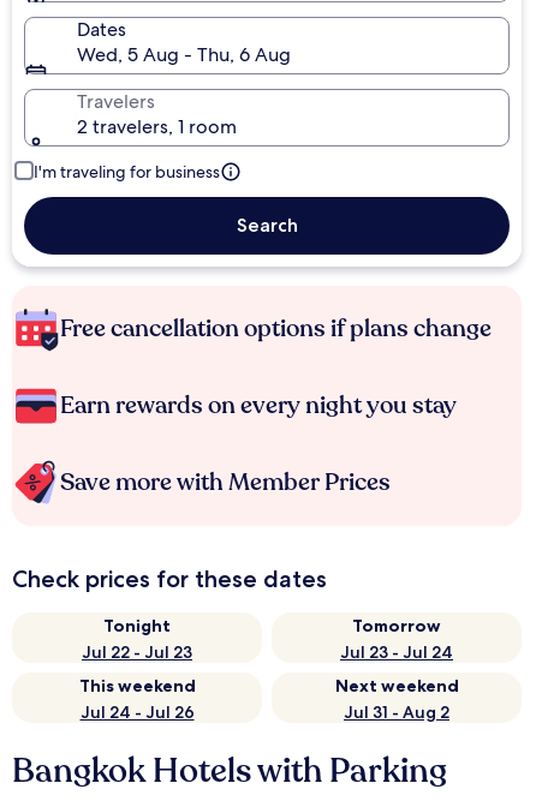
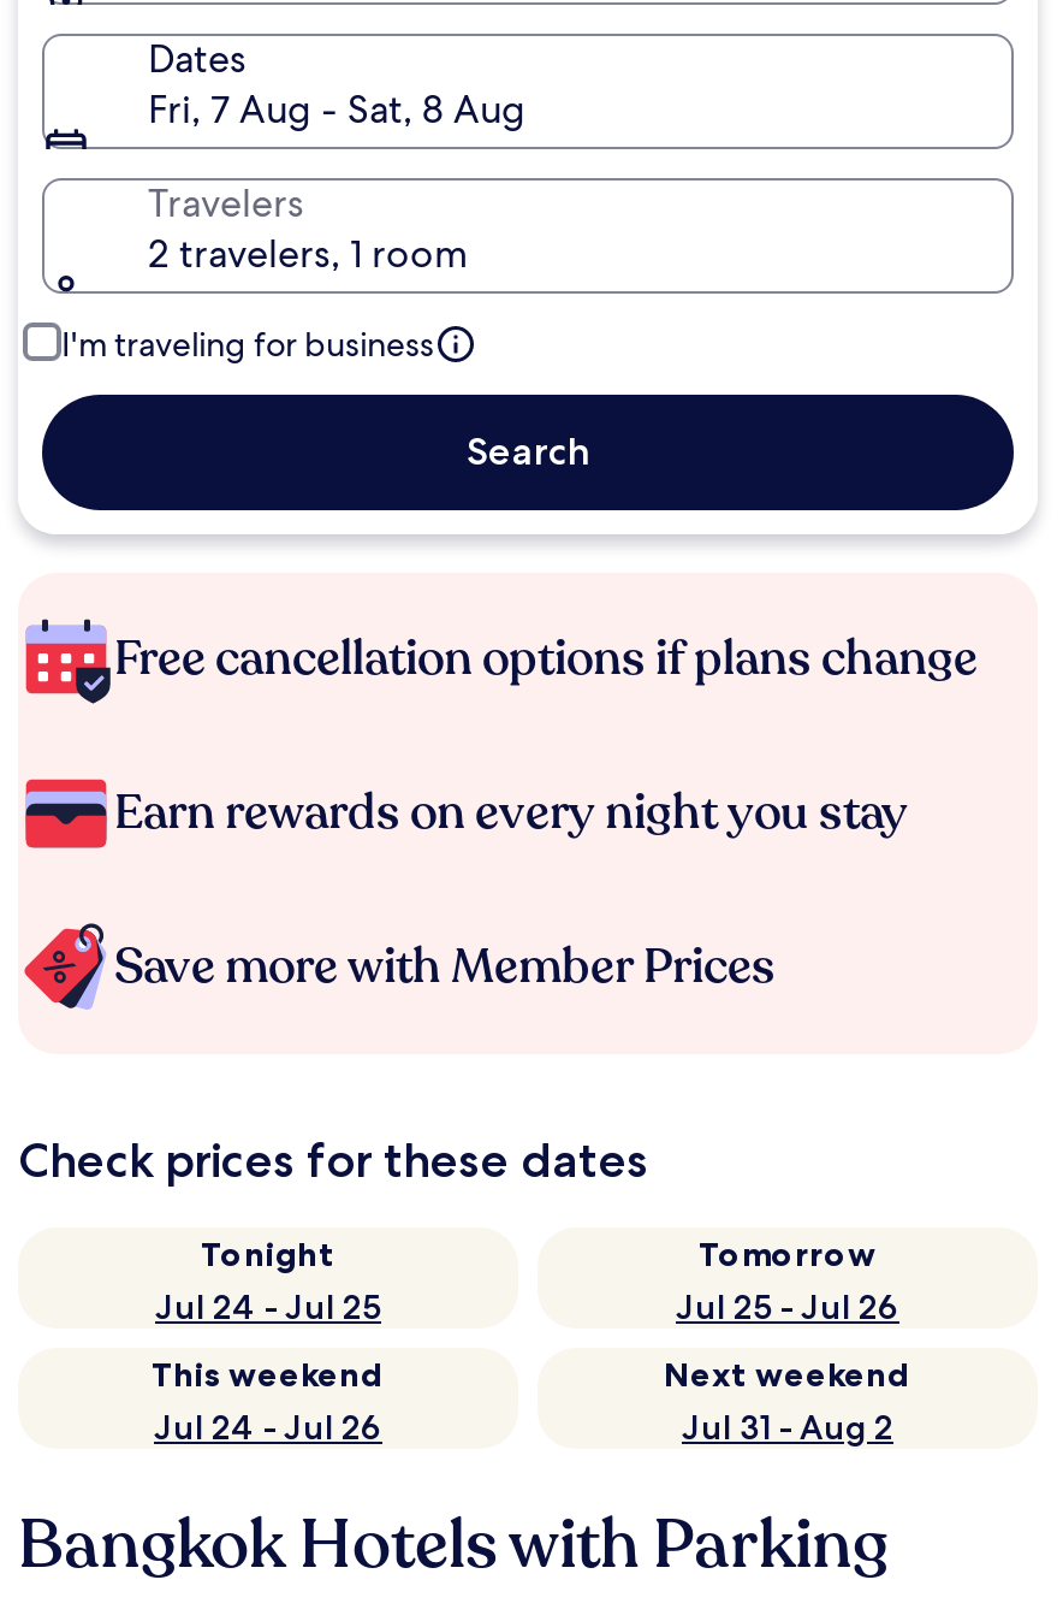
[77,42,291,67] Wed, 5 Aug - Thu, 6 Aug -> [148,84,525,135] Fri, 7 Aug - Sat, 8 Aug
[82,641,192,663] Jul 22 - Jul 23 -> [155,1285,381,1329] Jul 24 - Jul 25
[340,641,453,663] Jul 23 - Jul 24 -> [676,1285,899,1329] Jul 25 - Jul 26

